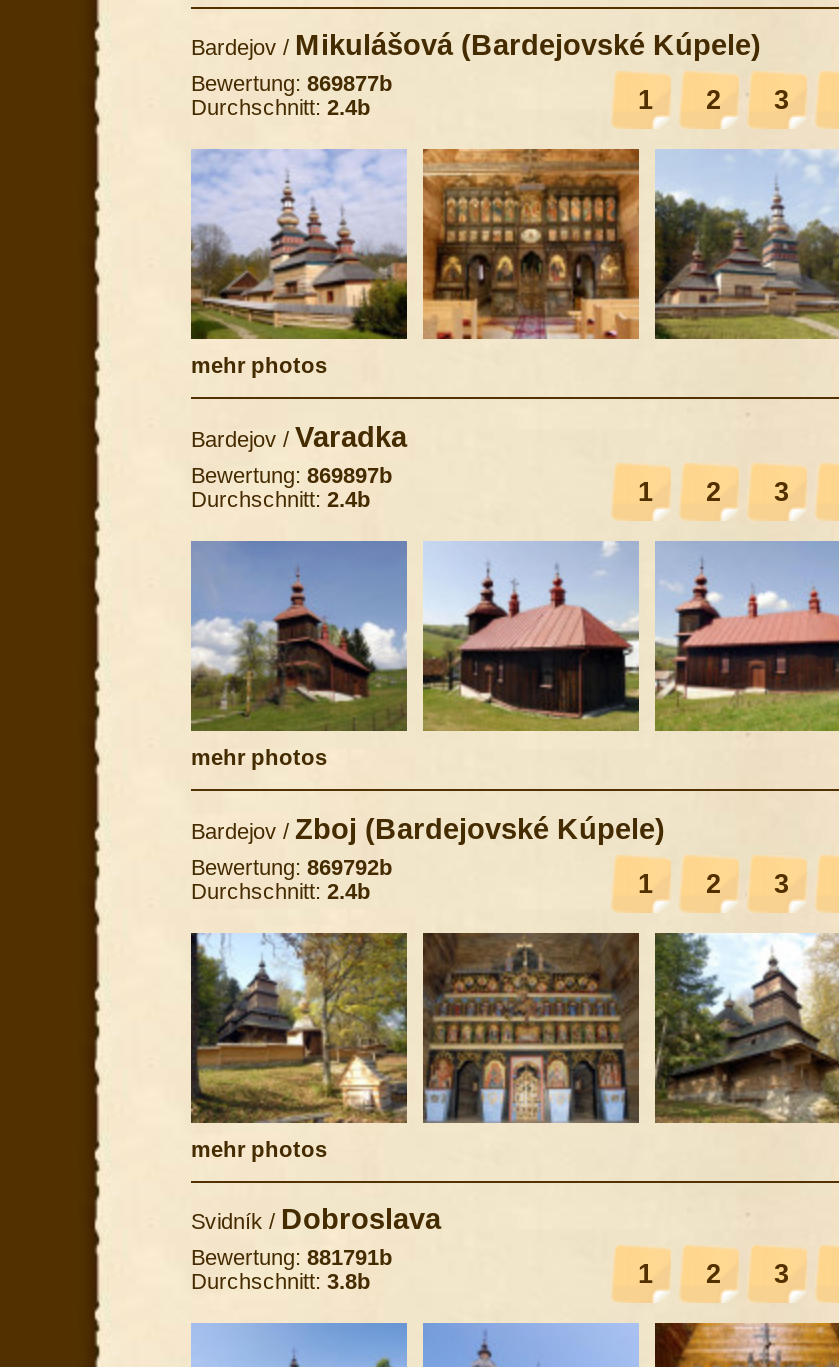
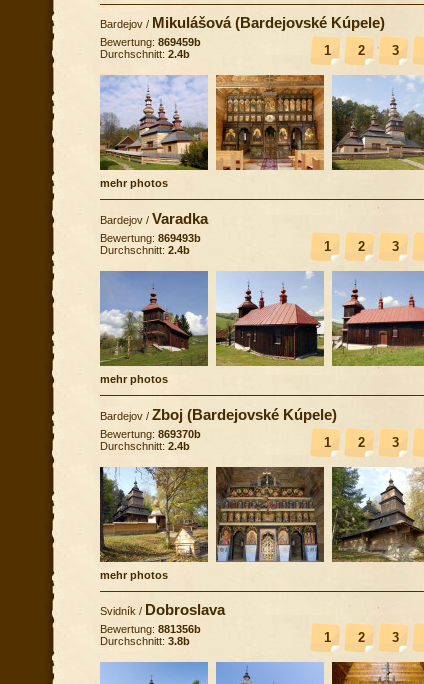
[191,72,393,96] Bewertung: 869877b -> [100,36,201,48] Bewertung: 869459b
[191,463,393,487] Bewertung: 869897b -> [100,232,201,244] Bewertung: 869493b
[191,854,393,878] Bewertung: 869792b -> [100,428,201,440] Bewertung: 869370b
[191,1245,393,1269] Bewertung: 881791b -> [100,623,201,635] Bewertung: 881356b

